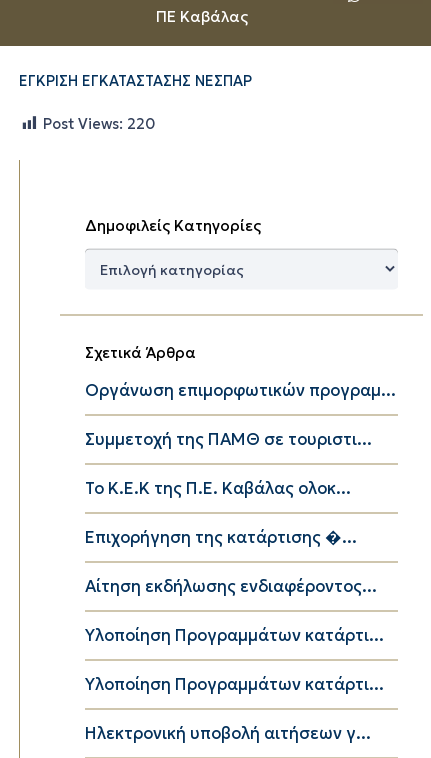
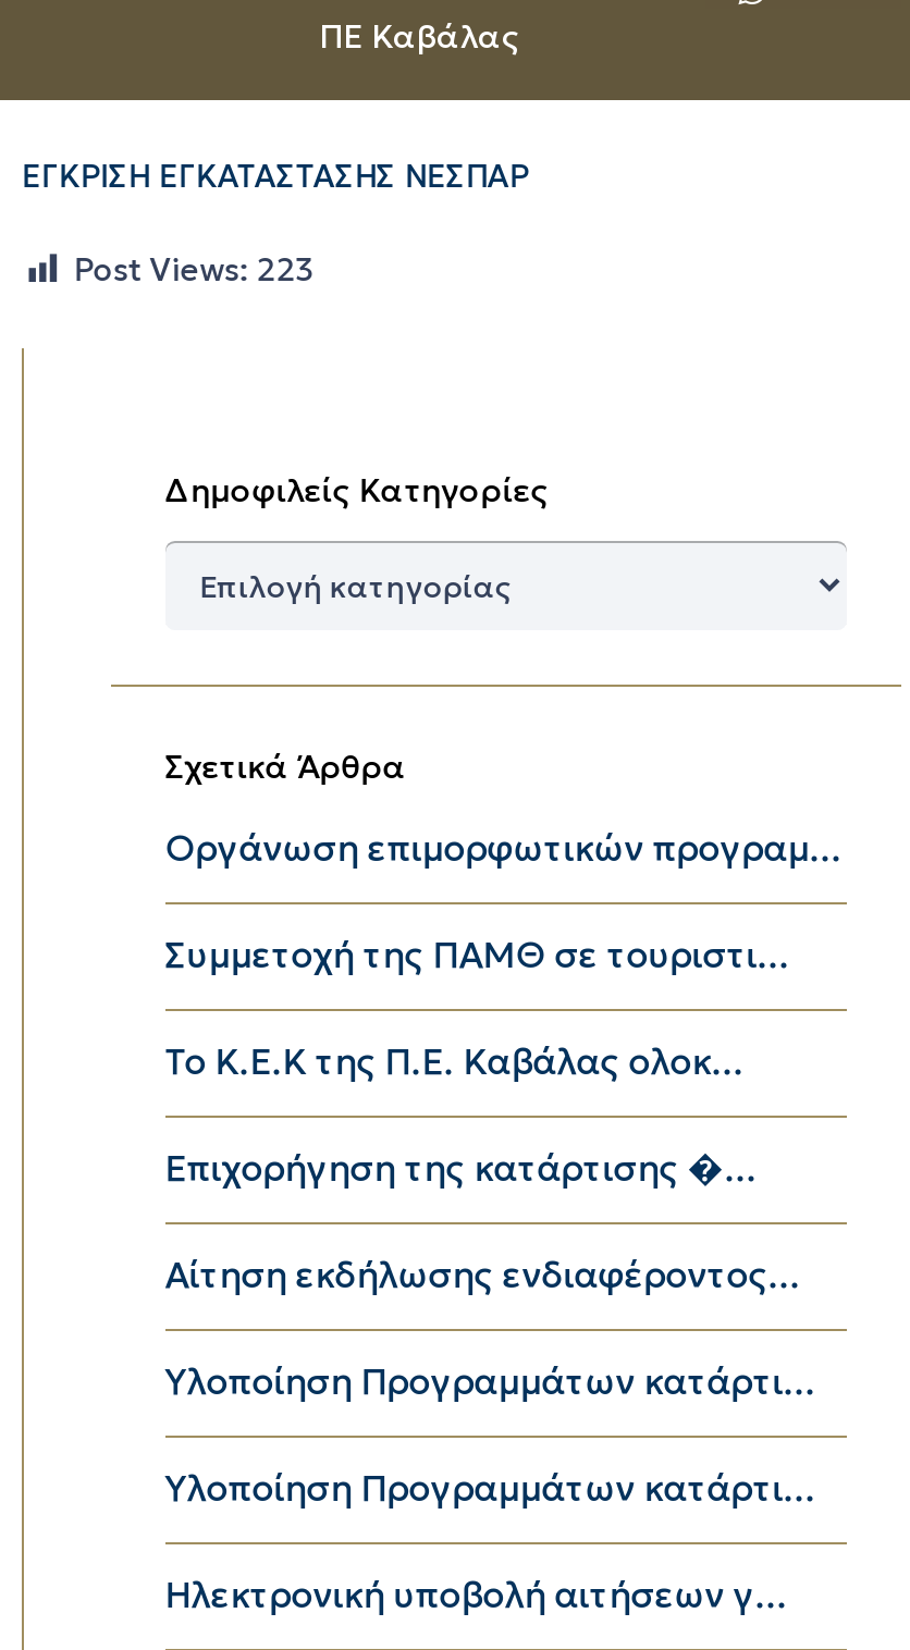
[43,115,155,133] Post Views: 220 -> [74,250,315,289] Post Views: 223

